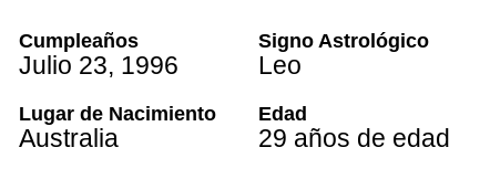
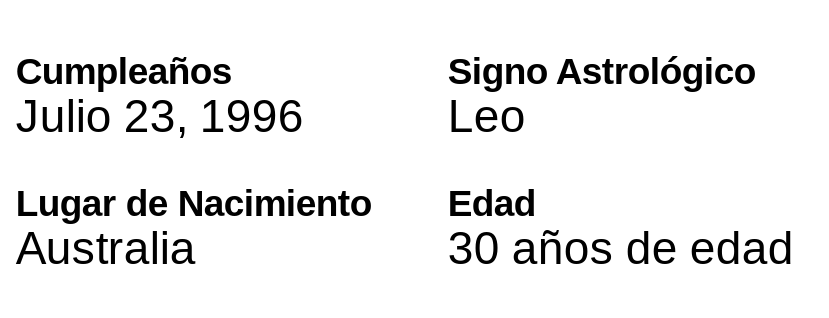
[259,124,450,153] 29 años de edad -> [448,222,794,274] 30 años de edad

